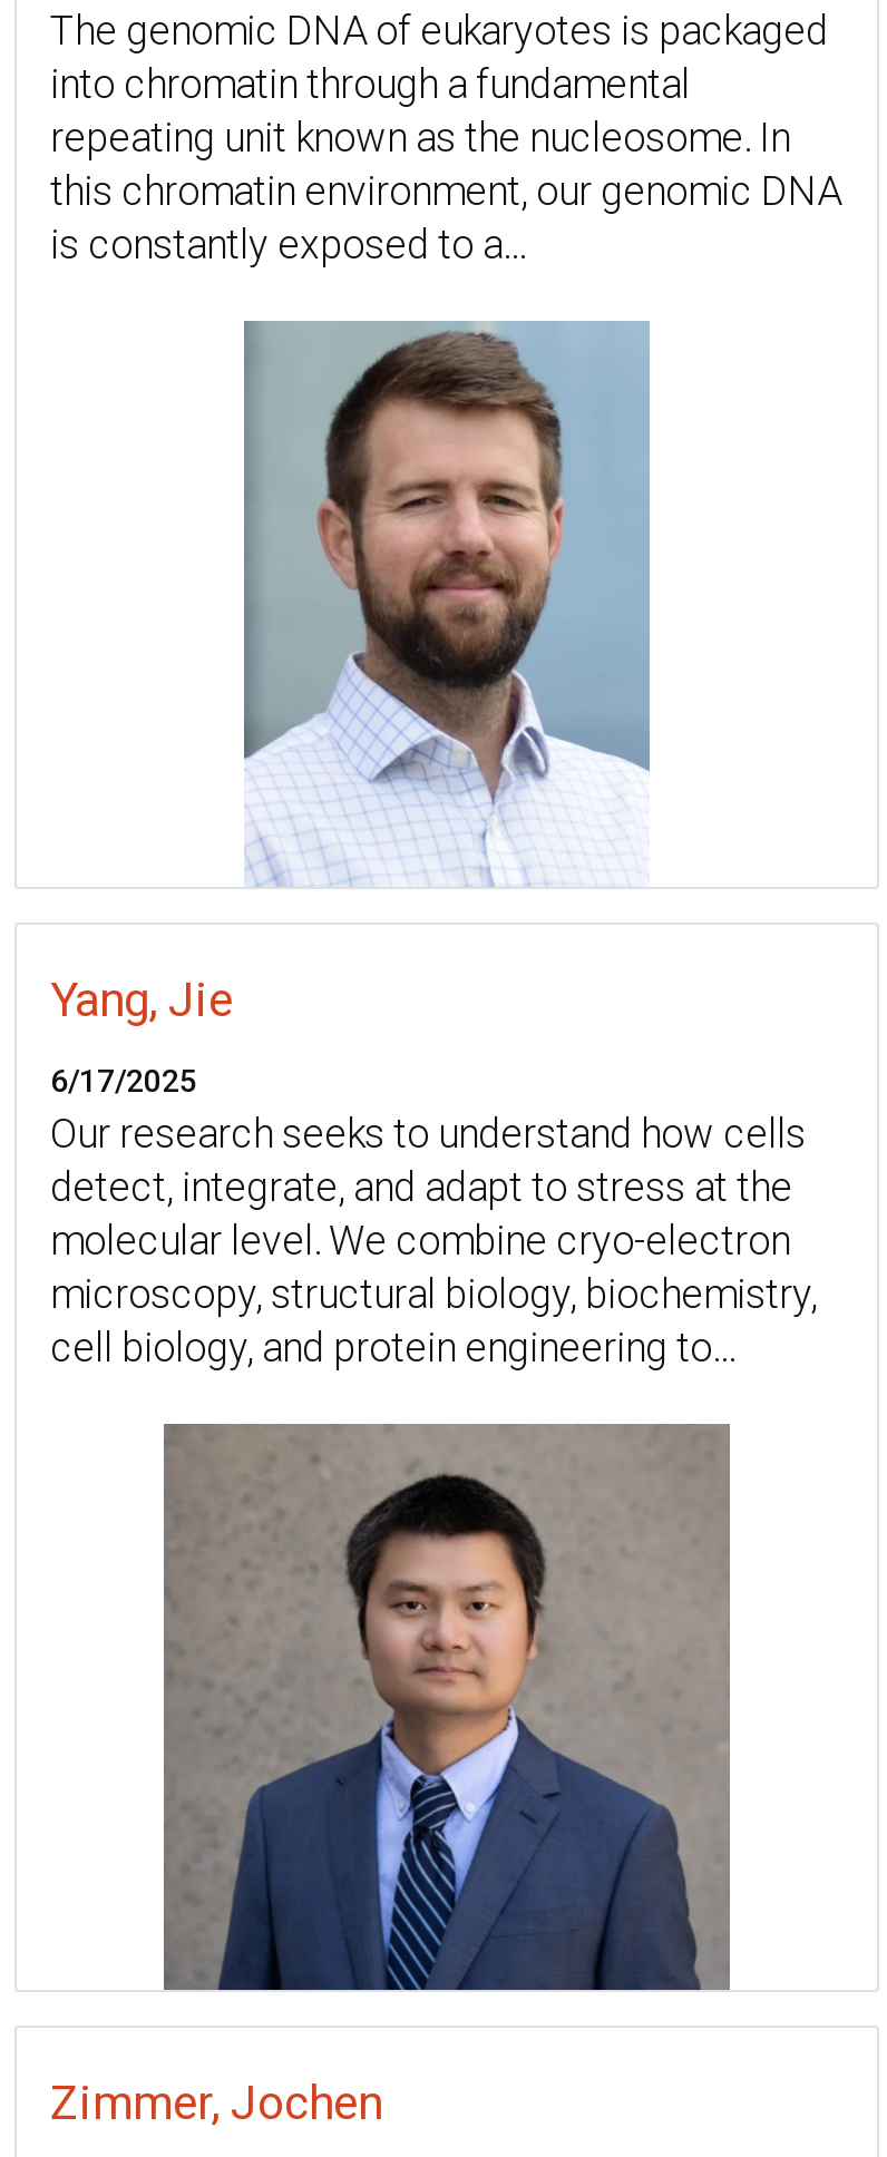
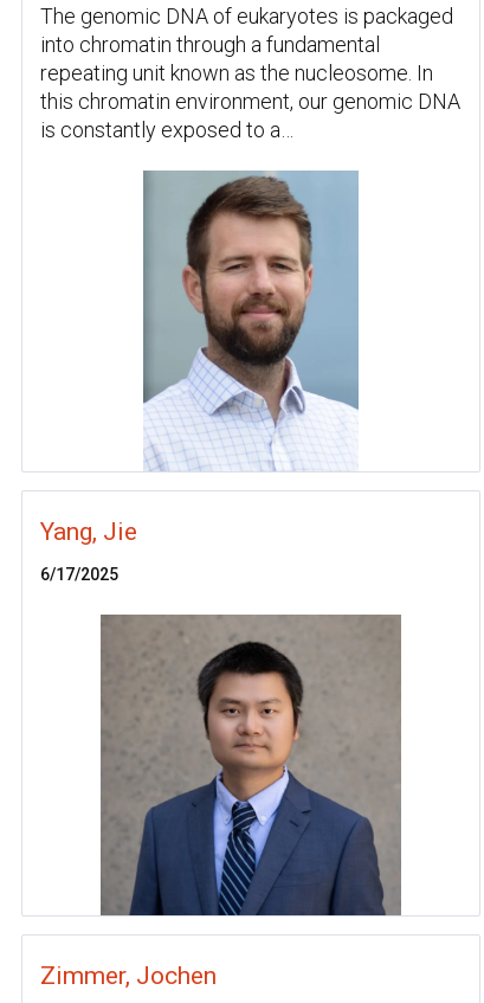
[50,1110,817,1371] Our research seeks to understand how cells | detect, integrate, and adapt to stress at the | molecular level. We combine cryo-electron | microscopy, structural biology, biochemistry, | cell biology, and protein engineering to… -> none

